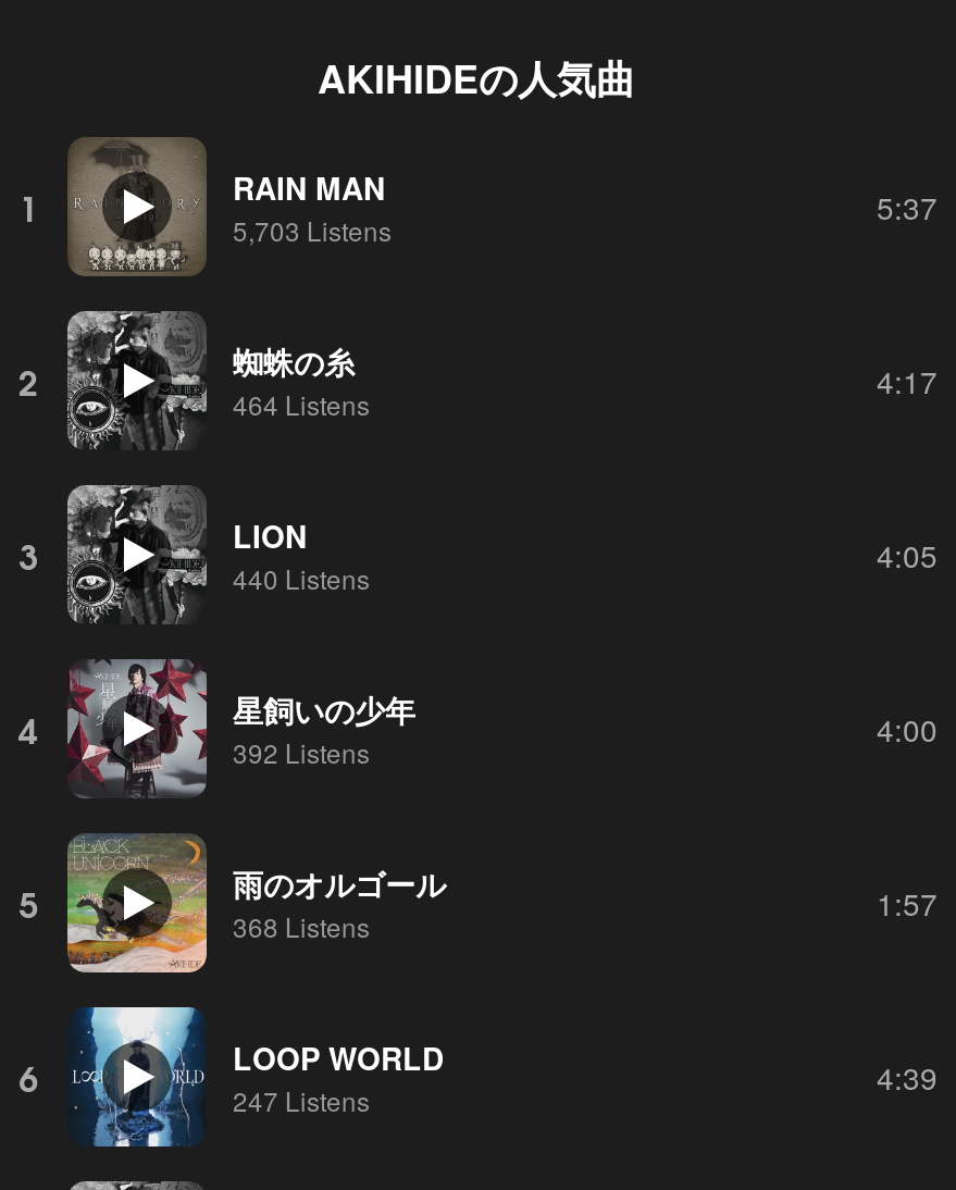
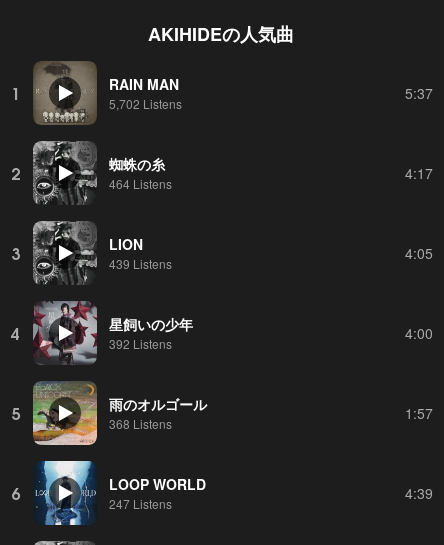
[233,210,392,247] 5,703 Listens -> [109,94,182,111] 5,702 Listens
[233,558,370,595] 440 Listens -> [109,254,172,271] 439 Listens

